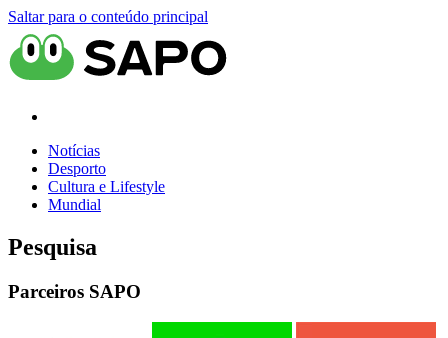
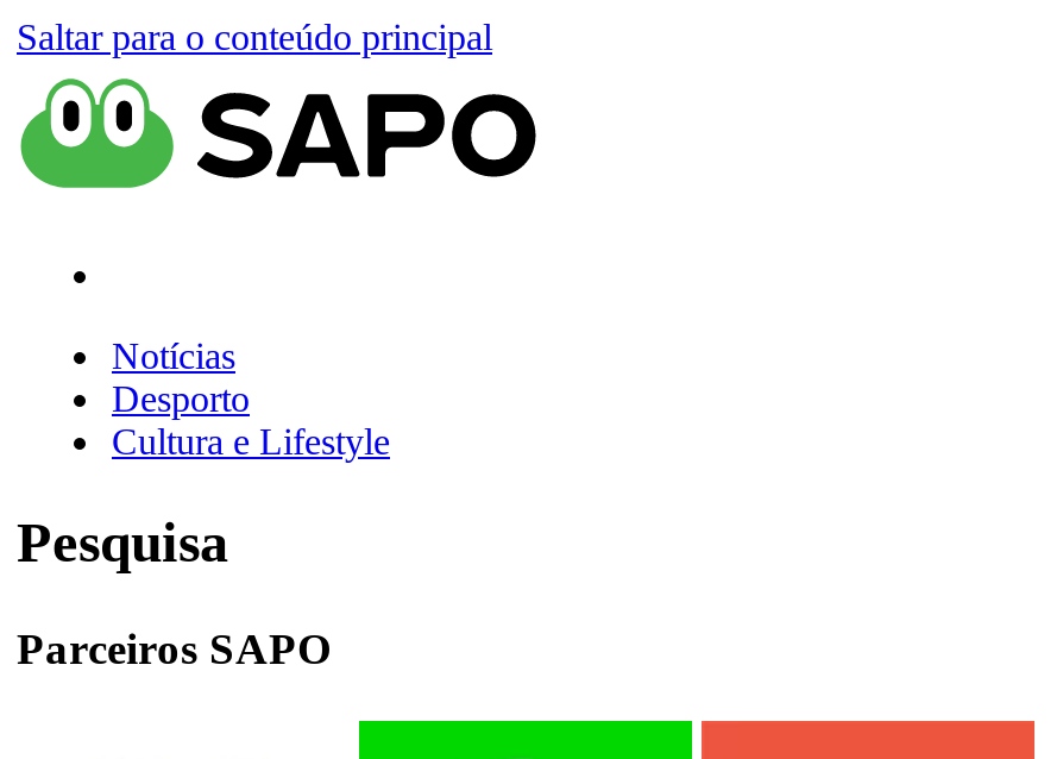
[48,196,101,213] Mundial -> none

